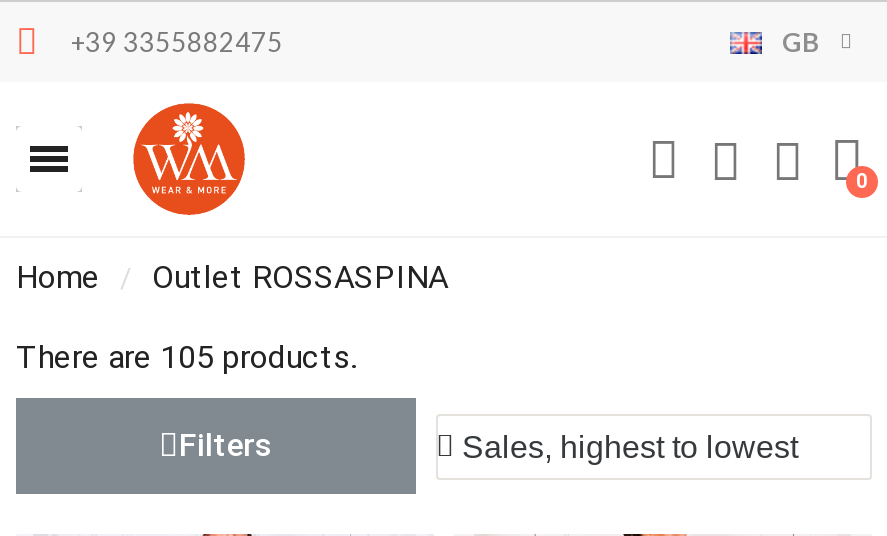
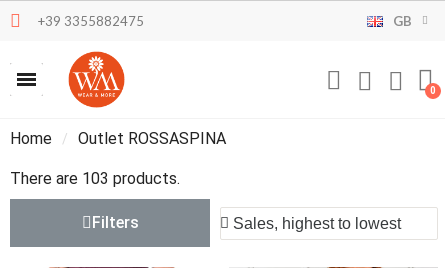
[16,338,356,376] There are 105 products. -> [10,169,180,188] There are 103 products.

